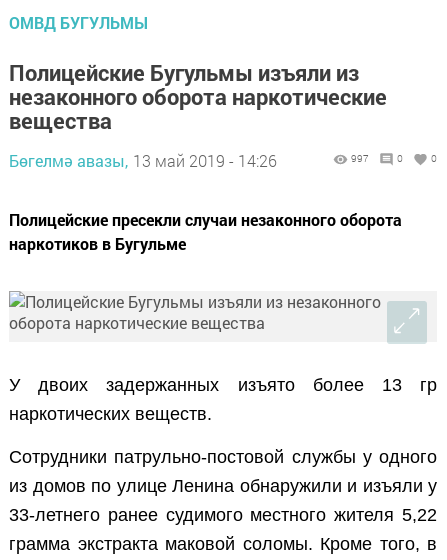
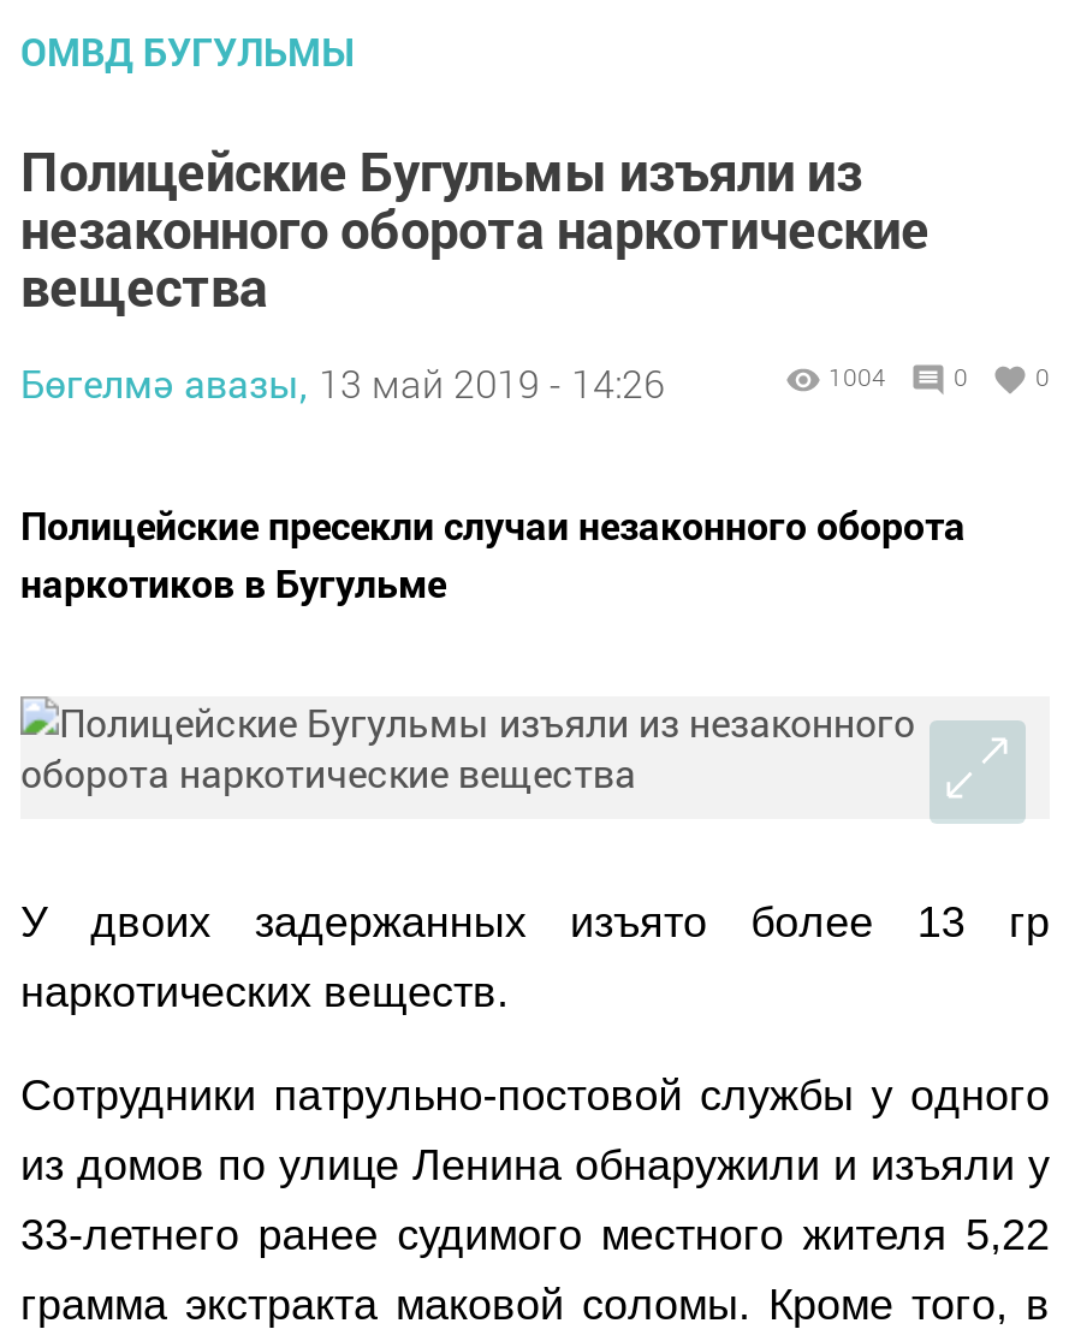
[351,152,369,165] 997 -> [829,363,886,394] 1004

